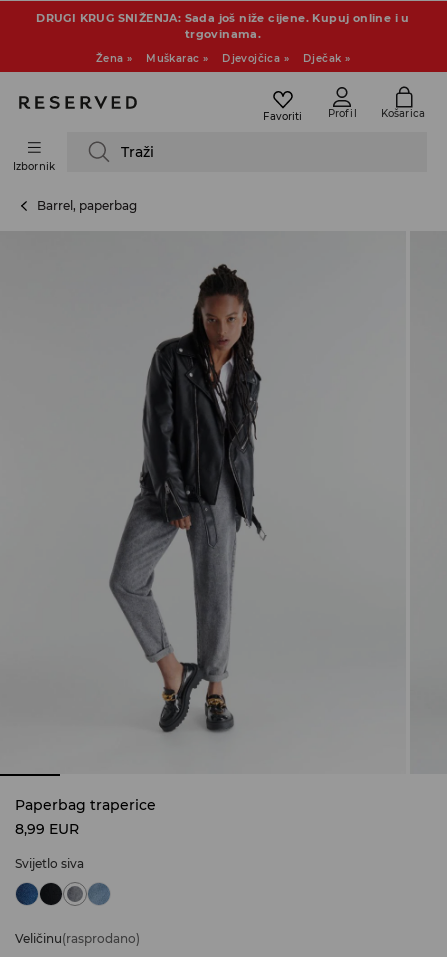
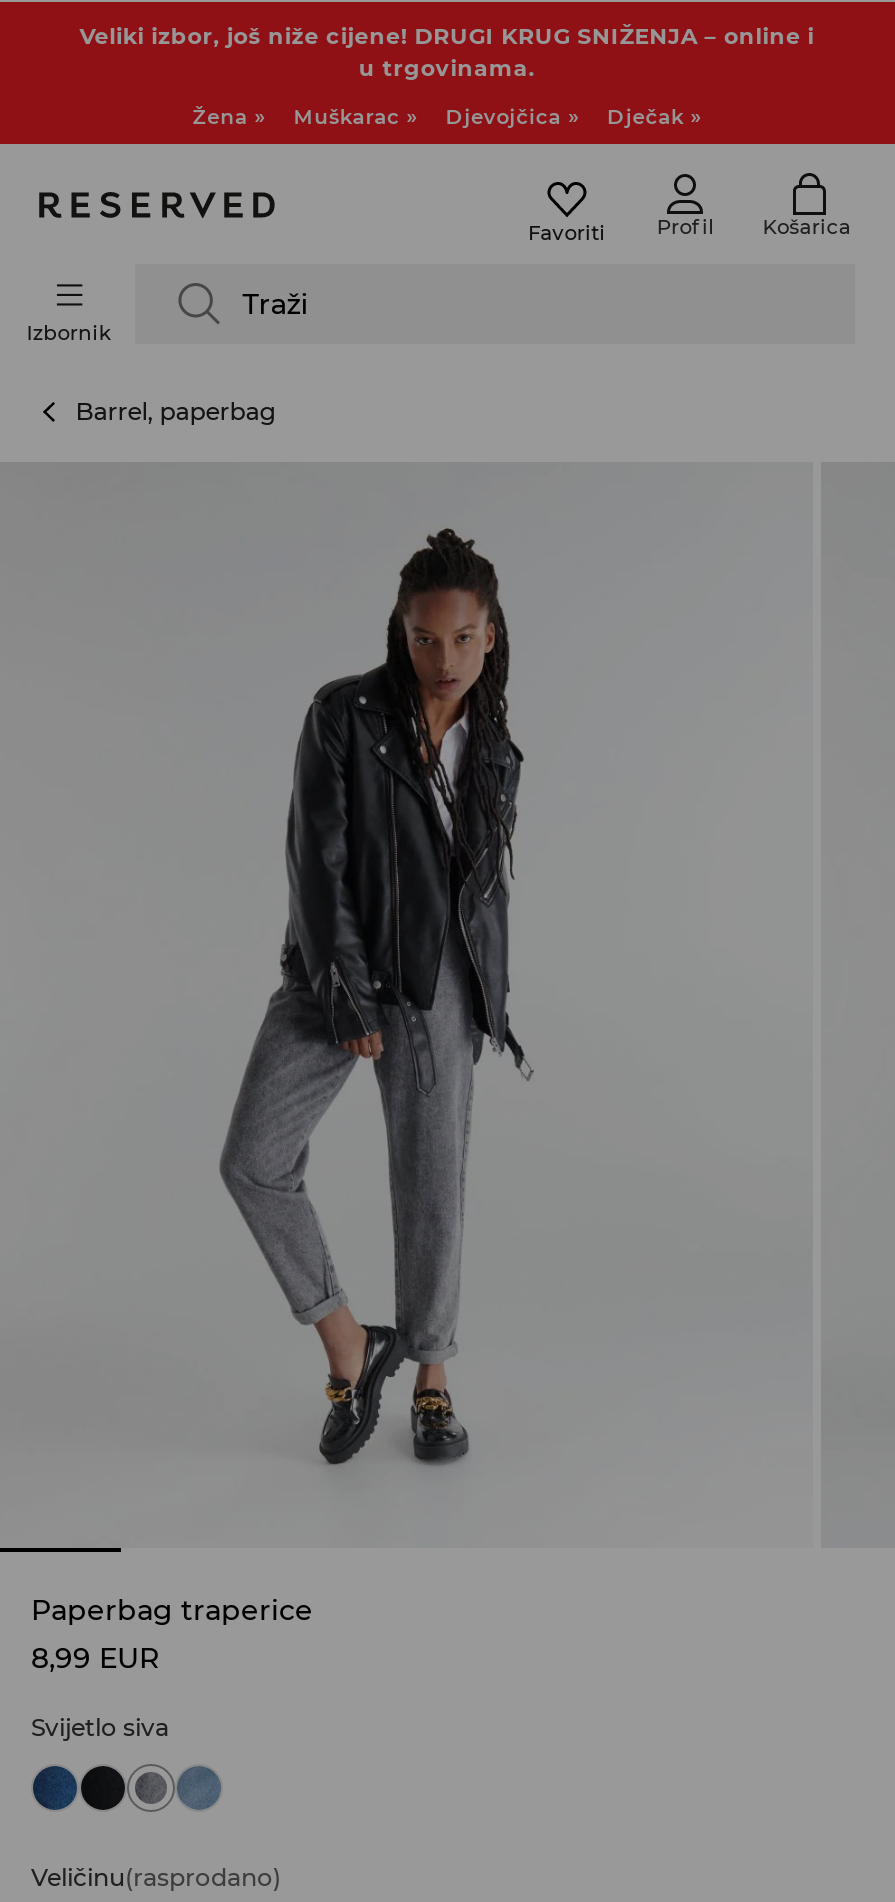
[36,11,410,41] DRUGI KRUG SNIŽENJA: Sada još niže cijene. Kupuj online i u | trgovinama. -> [80,22,814,82] Veliki izbor, još niže cijene! DRUGI KRUG SNIŽENJA – online i | u trgovinama.

